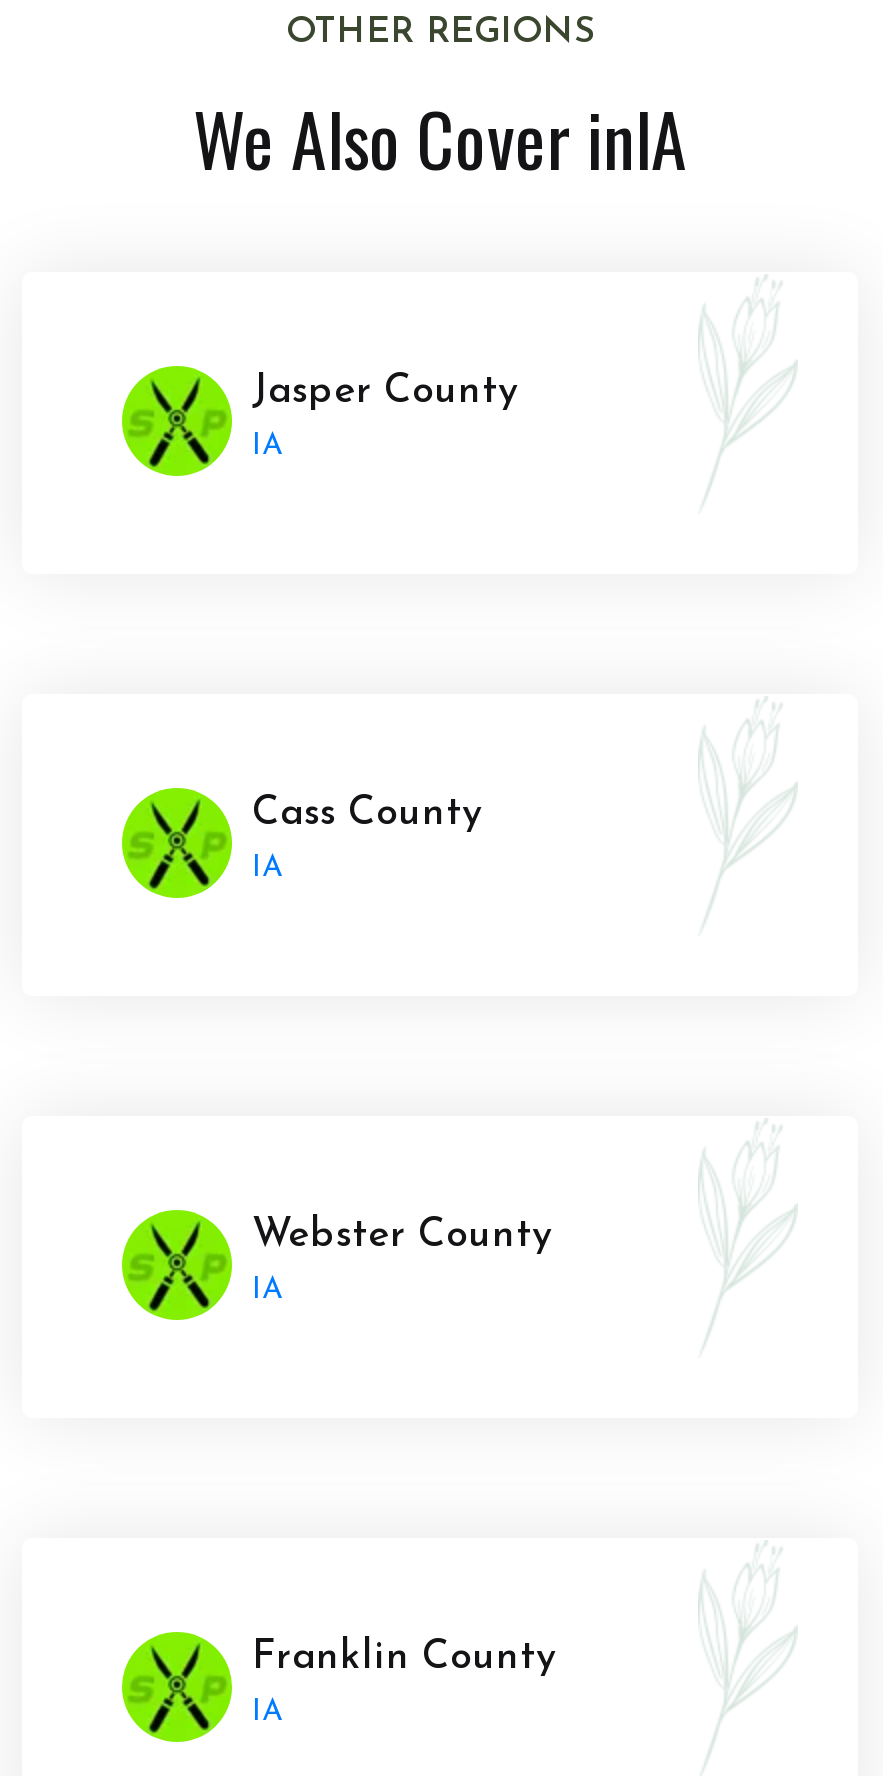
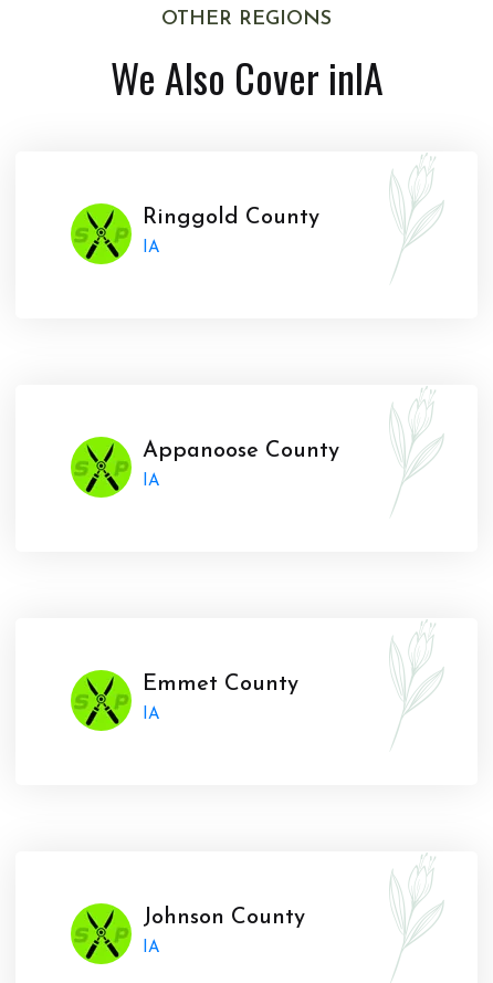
[252,372,518,412] Jasper County -> [143,207,319,229] Ringgold County
[252,794,482,834] Cass County -> [143,440,339,462] Appanoose County
[252,1216,552,1256] Webster County -> [143,673,298,696] Emmet County
[252,1638,556,1678] Franklin County -> [143,907,305,929] Johnson County

